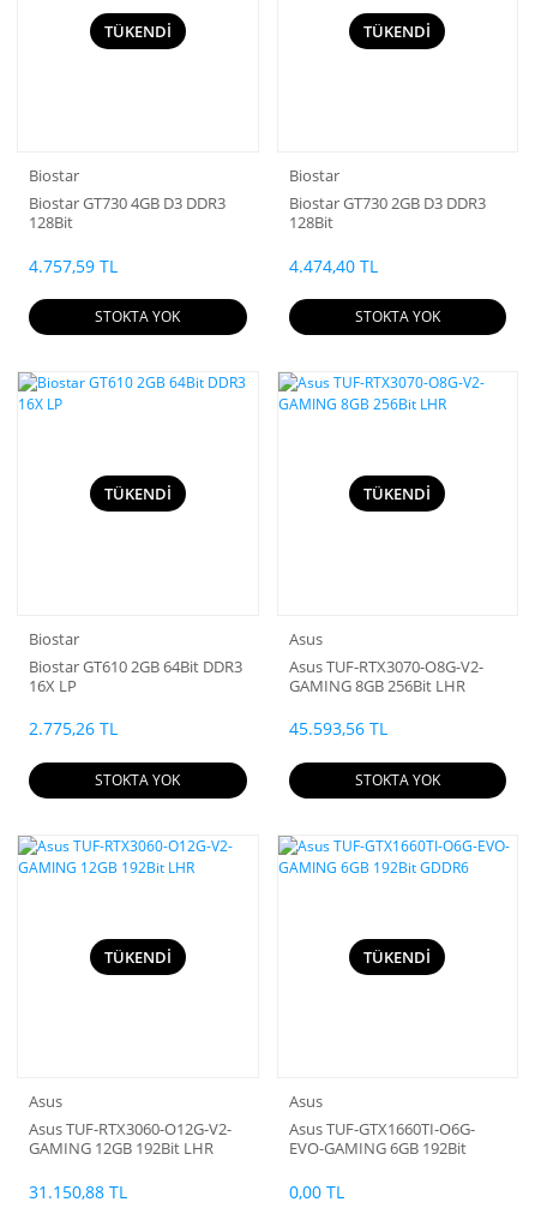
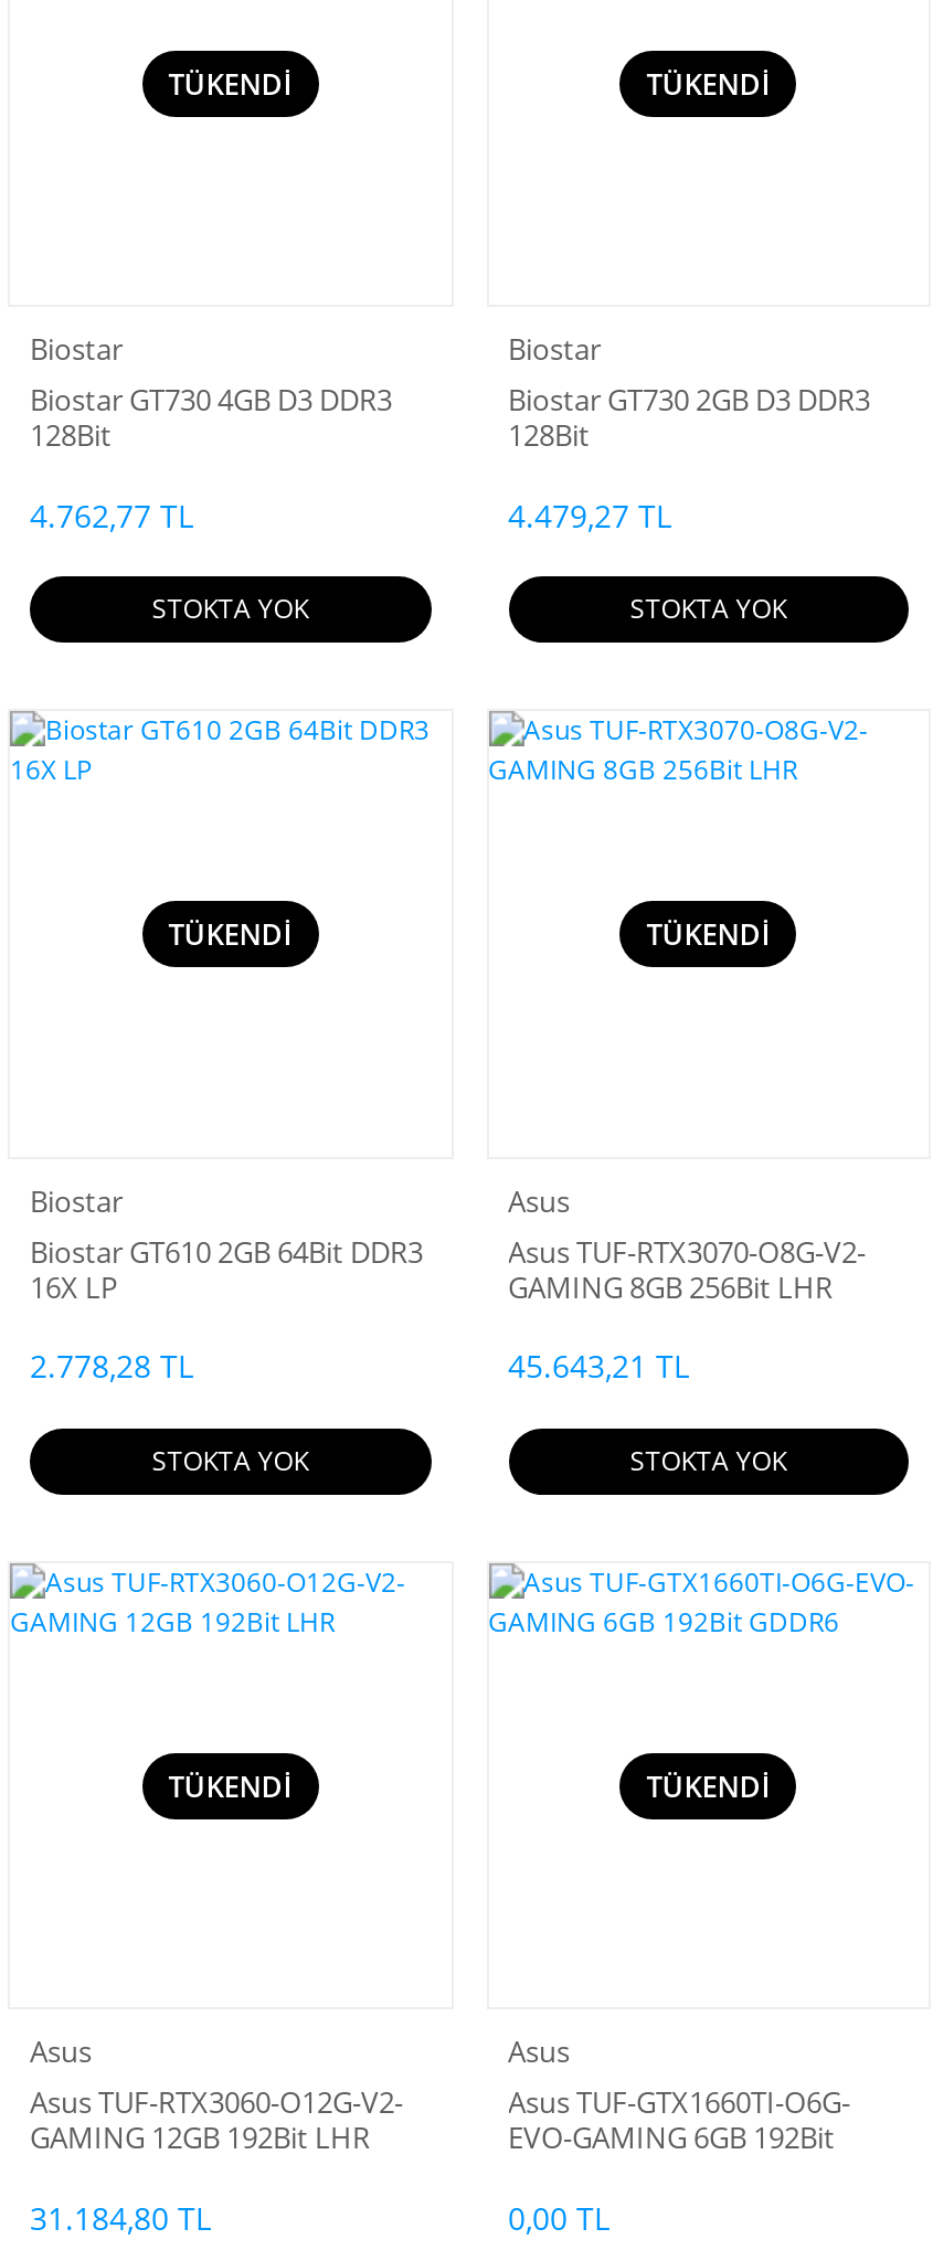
[29,255,118,277] 4.757,59 TL -> [30,495,193,537] 4.762,77 TL
[288,255,377,277] 4.474,40 TL -> [508,495,671,537] 4.479,27 TL
[29,717,118,740] 2.775,26 TL -> [30,1346,193,1388] 2.778,28 TL
[288,717,387,740] 45.593,56 TL -> [508,1346,689,1388] 45.643,21 TL
[29,1180,127,1203] 31.150,88 TL -> [30,2197,211,2239] 31.184,80 TL

